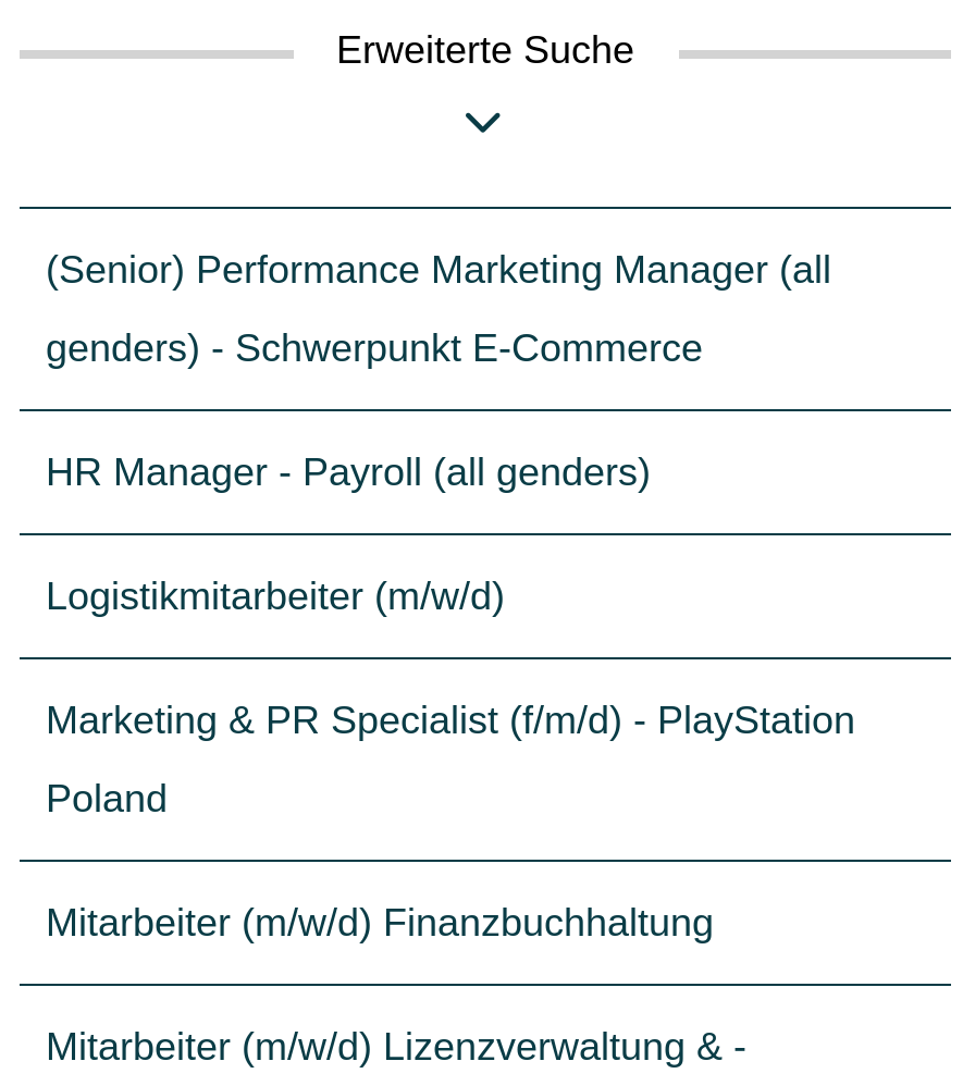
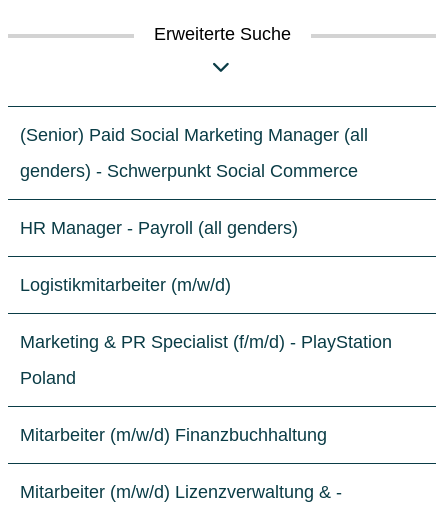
[46,248,831,292] (Senior) Performance Marketing Manager (all -> [20,125,368,145] (Senior) Paid Social Marketing Manager (all
[46,327,703,370] genders) - Schwerpunkt E-Commerce -> [20,161,358,181] genders) - Schwerpunkt Social Commerce

